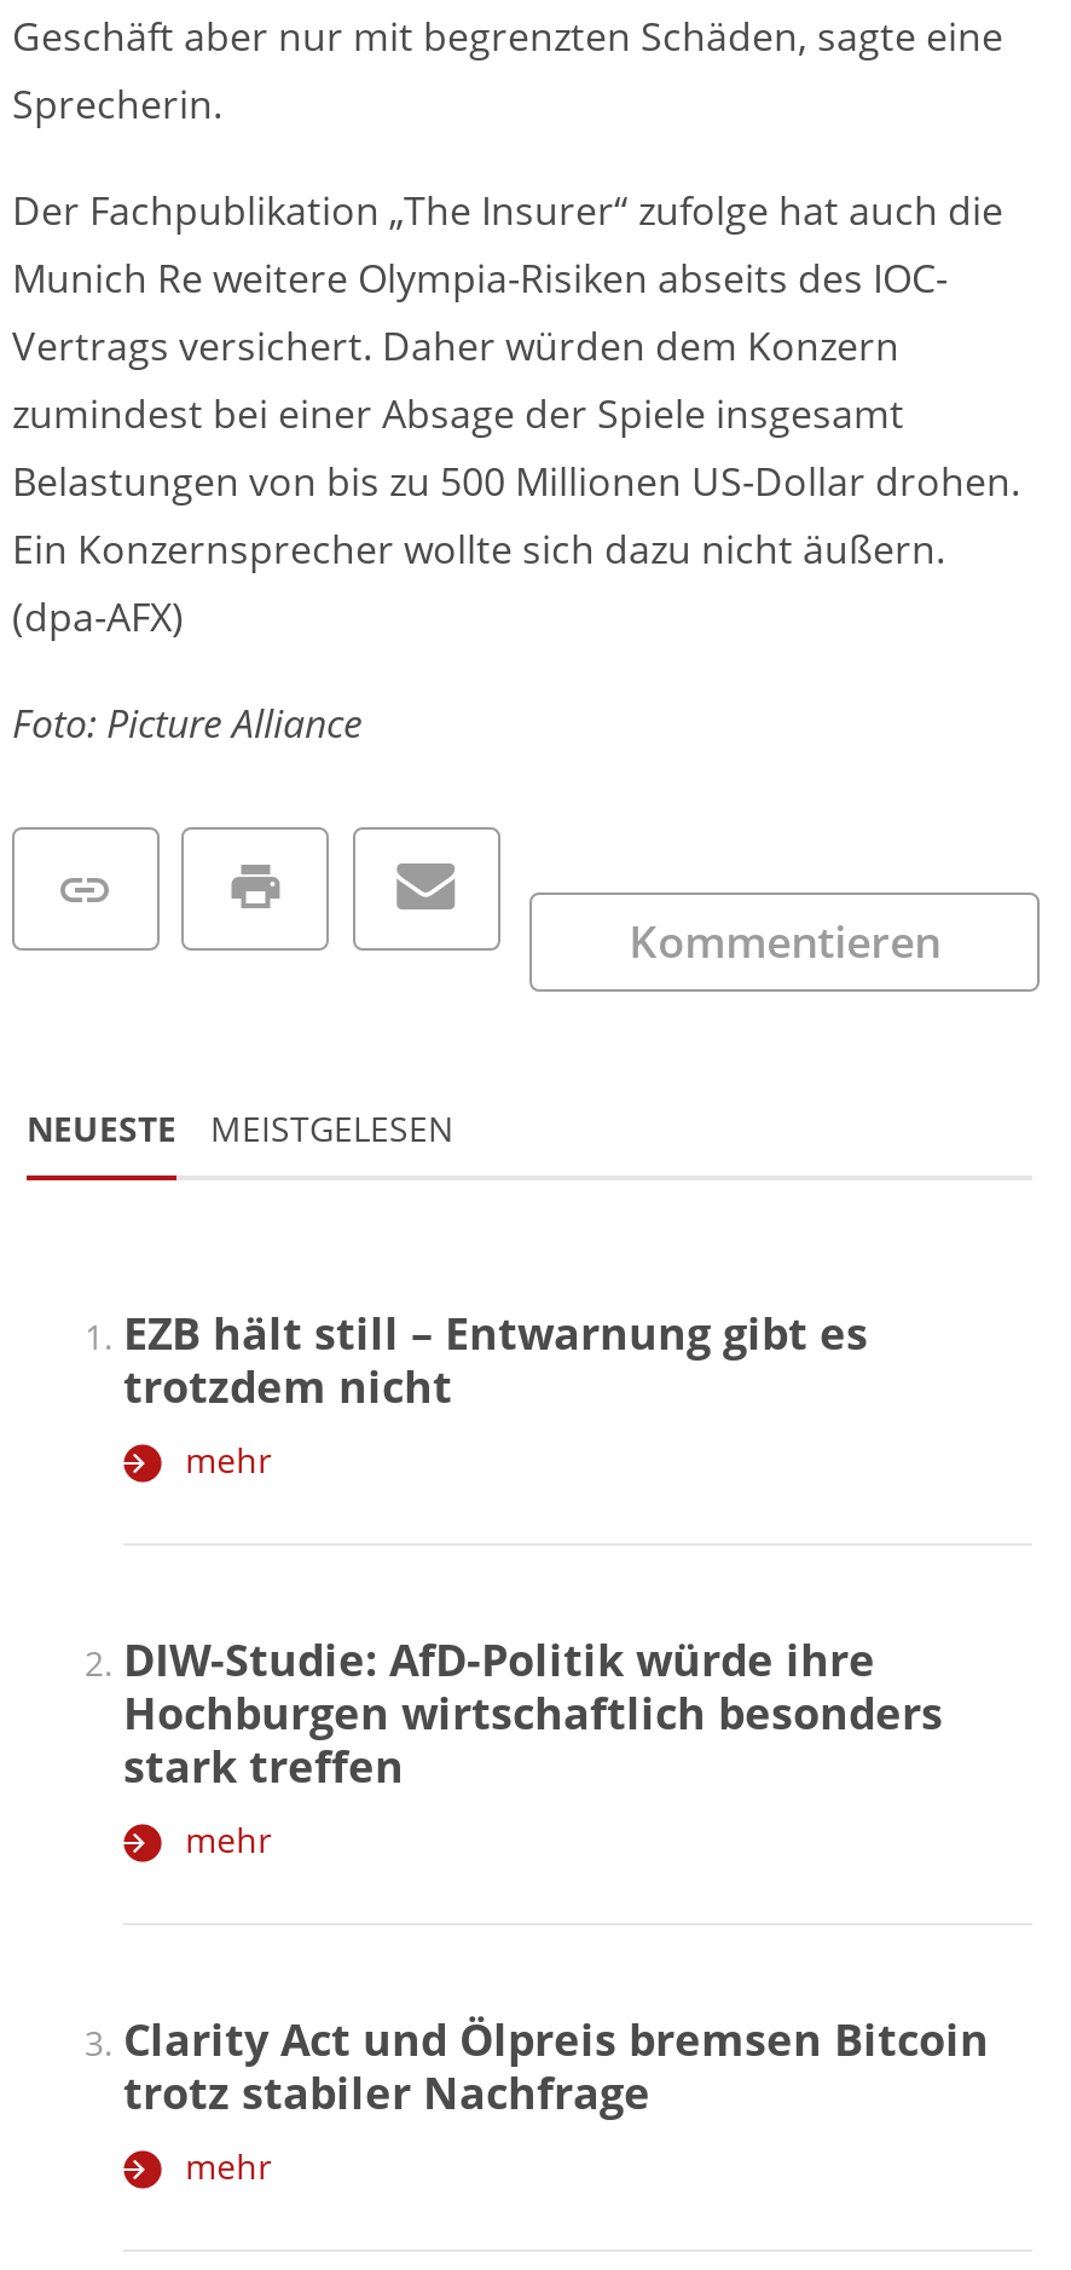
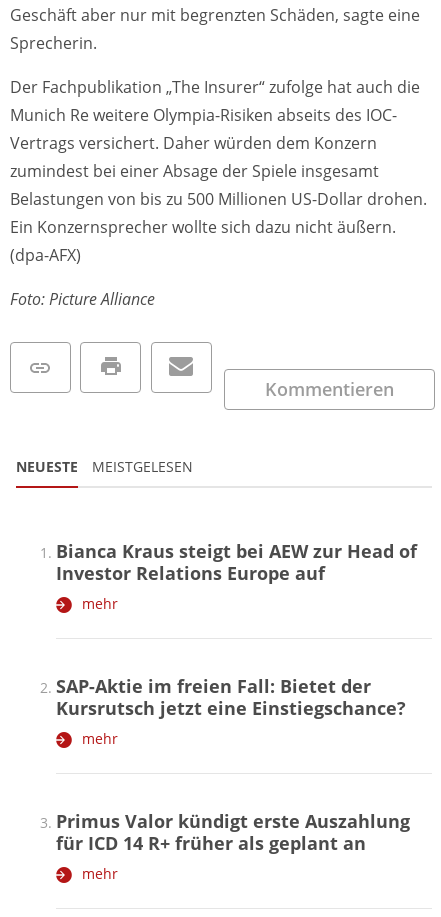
[123,1304,868,1416] EZB hält still – Entwarnung gibt es | trotzdem nicht -> [56,539,417,585] Bianca Kraus steigt bei AEW zur Head of | Investor Relations Europe auf
[123,1631,943,1795] DIW-Studie: AfD-Politik würde ihre | Hochburgen wirtschaftlich besonders | stark treffen -> [56,674,406,720] SAP-Aktie im freien Fall: Bietet der | Kursrutsch jetzt eine Einstiegschance?
[123,2011,989,2122] Clarity Act und Ölpreis bremsen Bitcoin | trotz stabiler Nachfrage -> [56,809,410,855] Primus Valor kündigt erste Auszahlung | für ICD 14 R+ früher als geplant an

